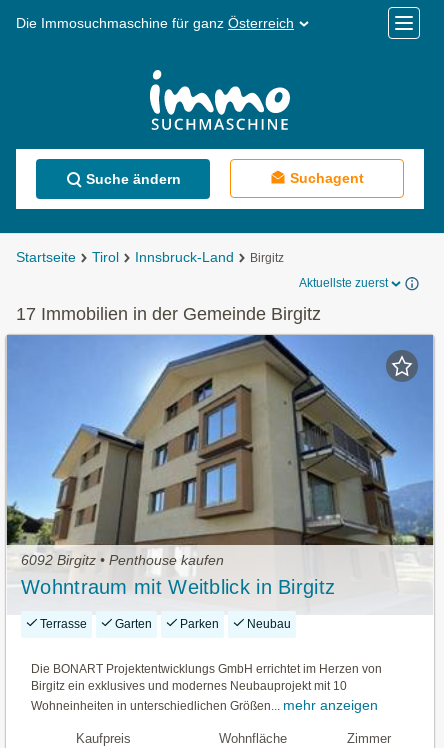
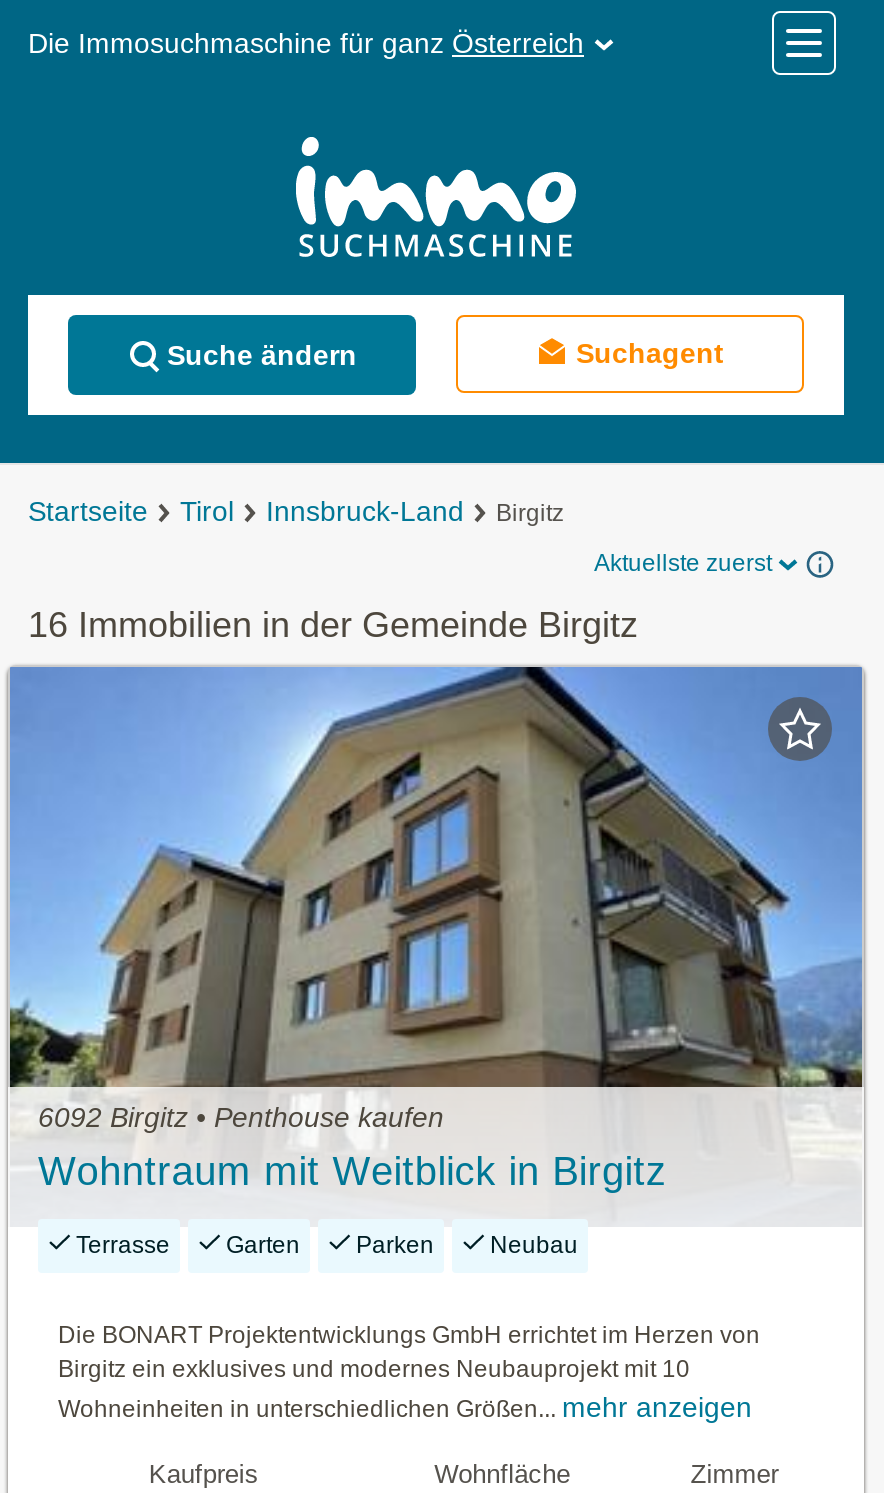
[16,304,321,324] 17 Immobilien in der Gemeinde Birgitz -> [28,605,638,645] 16 Immobilien in der Gemeinde Birgitz

